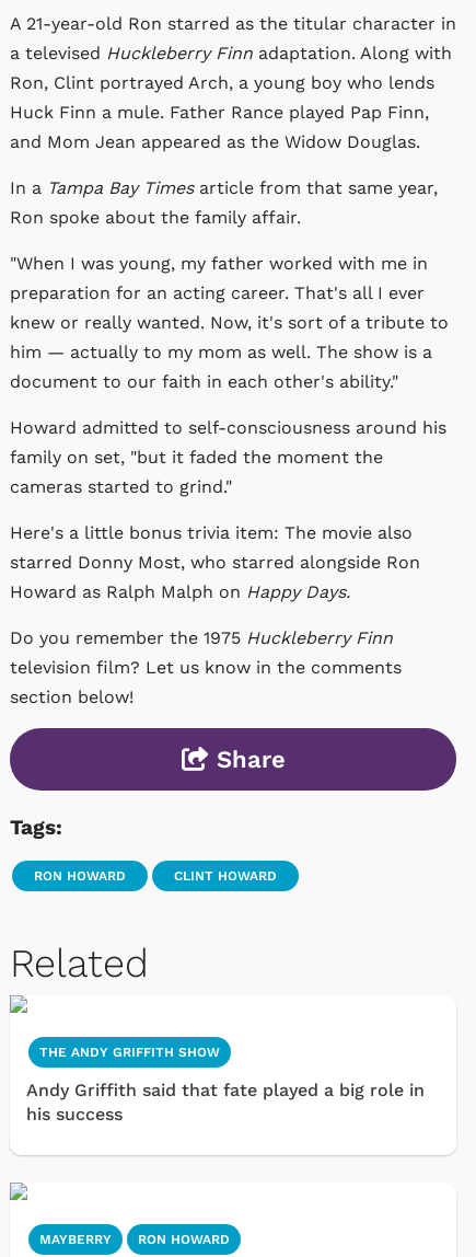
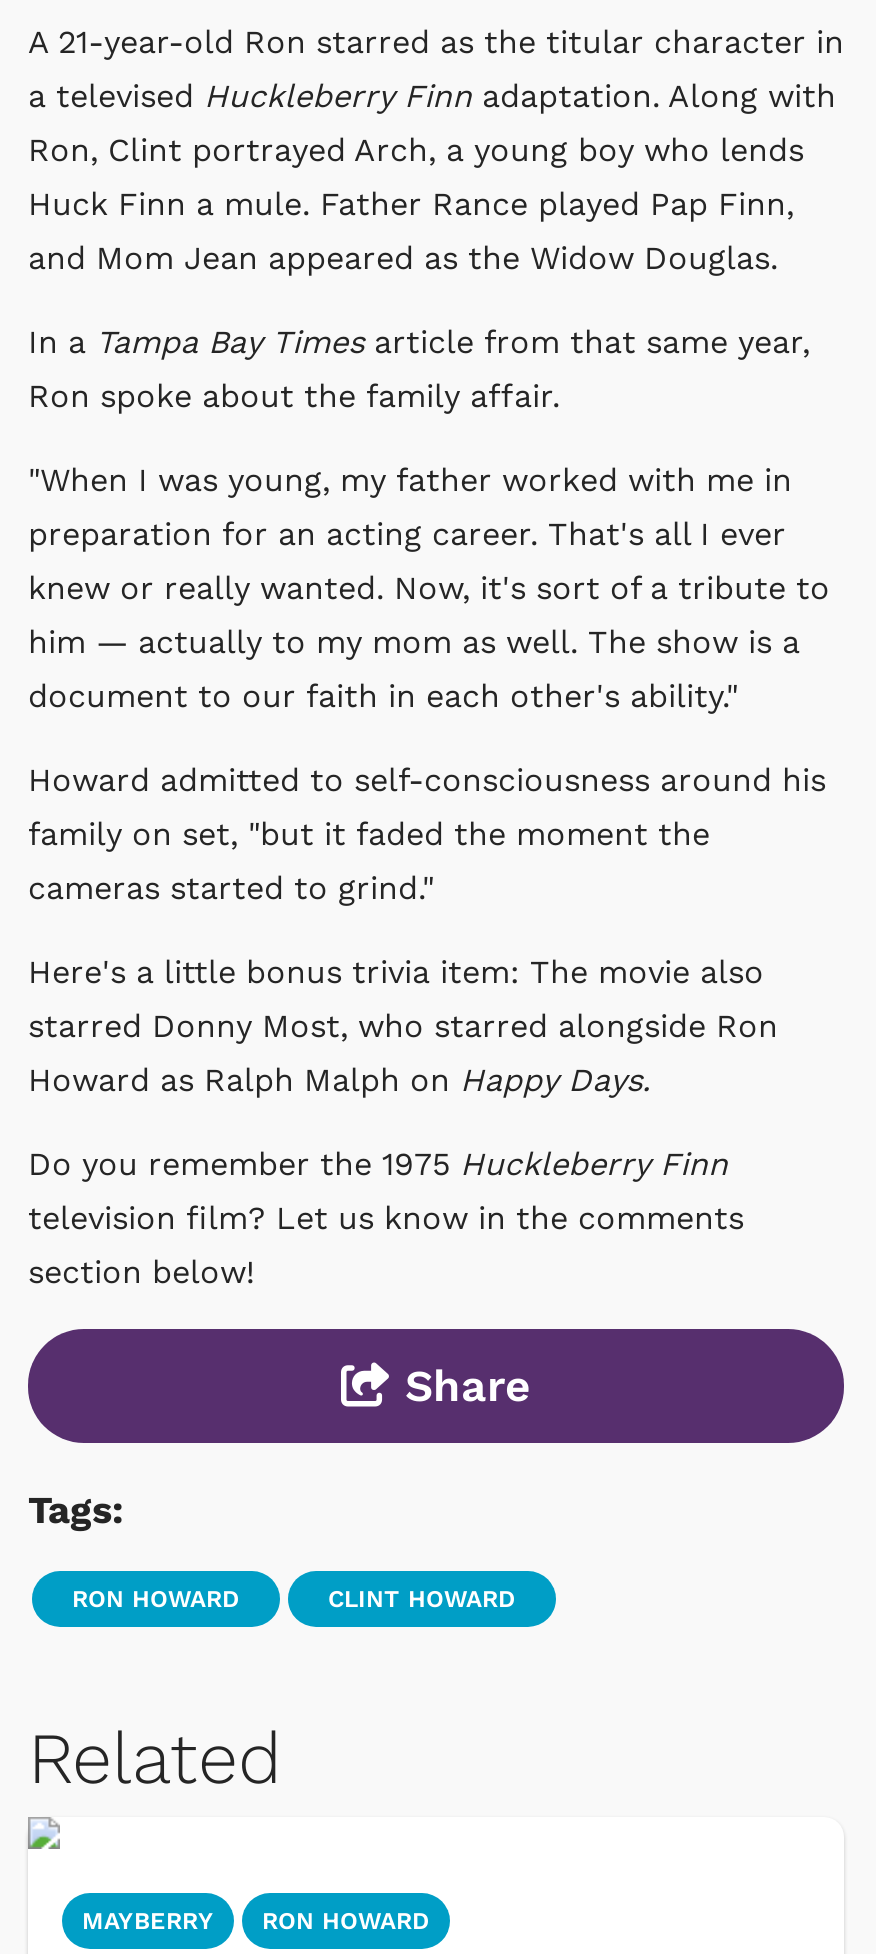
[26,1044,425,1124] THE ANDY GRIFFITH SHOW | Andy Griffith said that fate played a big role in | his success -> none

